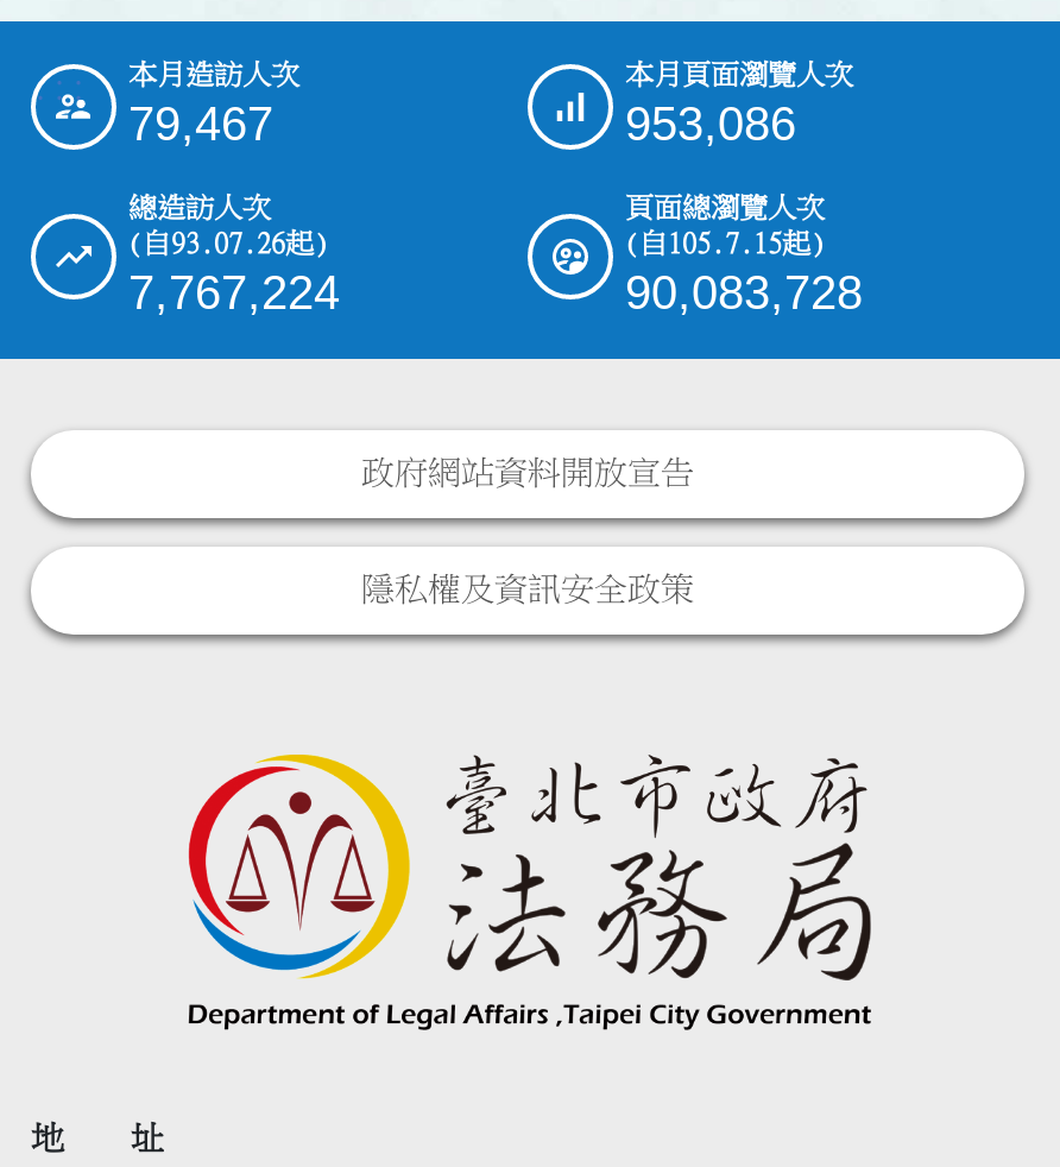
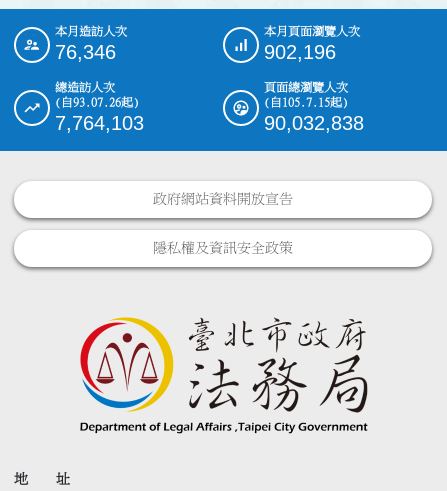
[128,98,273,151] 79,467 -> [55,41,116,63] 76,346
[625,98,796,151] 953,086 -> [264,41,336,63] 902,196
[128,267,340,319] 7,767,224 -> [55,112,144,134] 7,764,103
[625,267,863,319] 90,083,728 -> [264,112,364,134] 90,032,838

